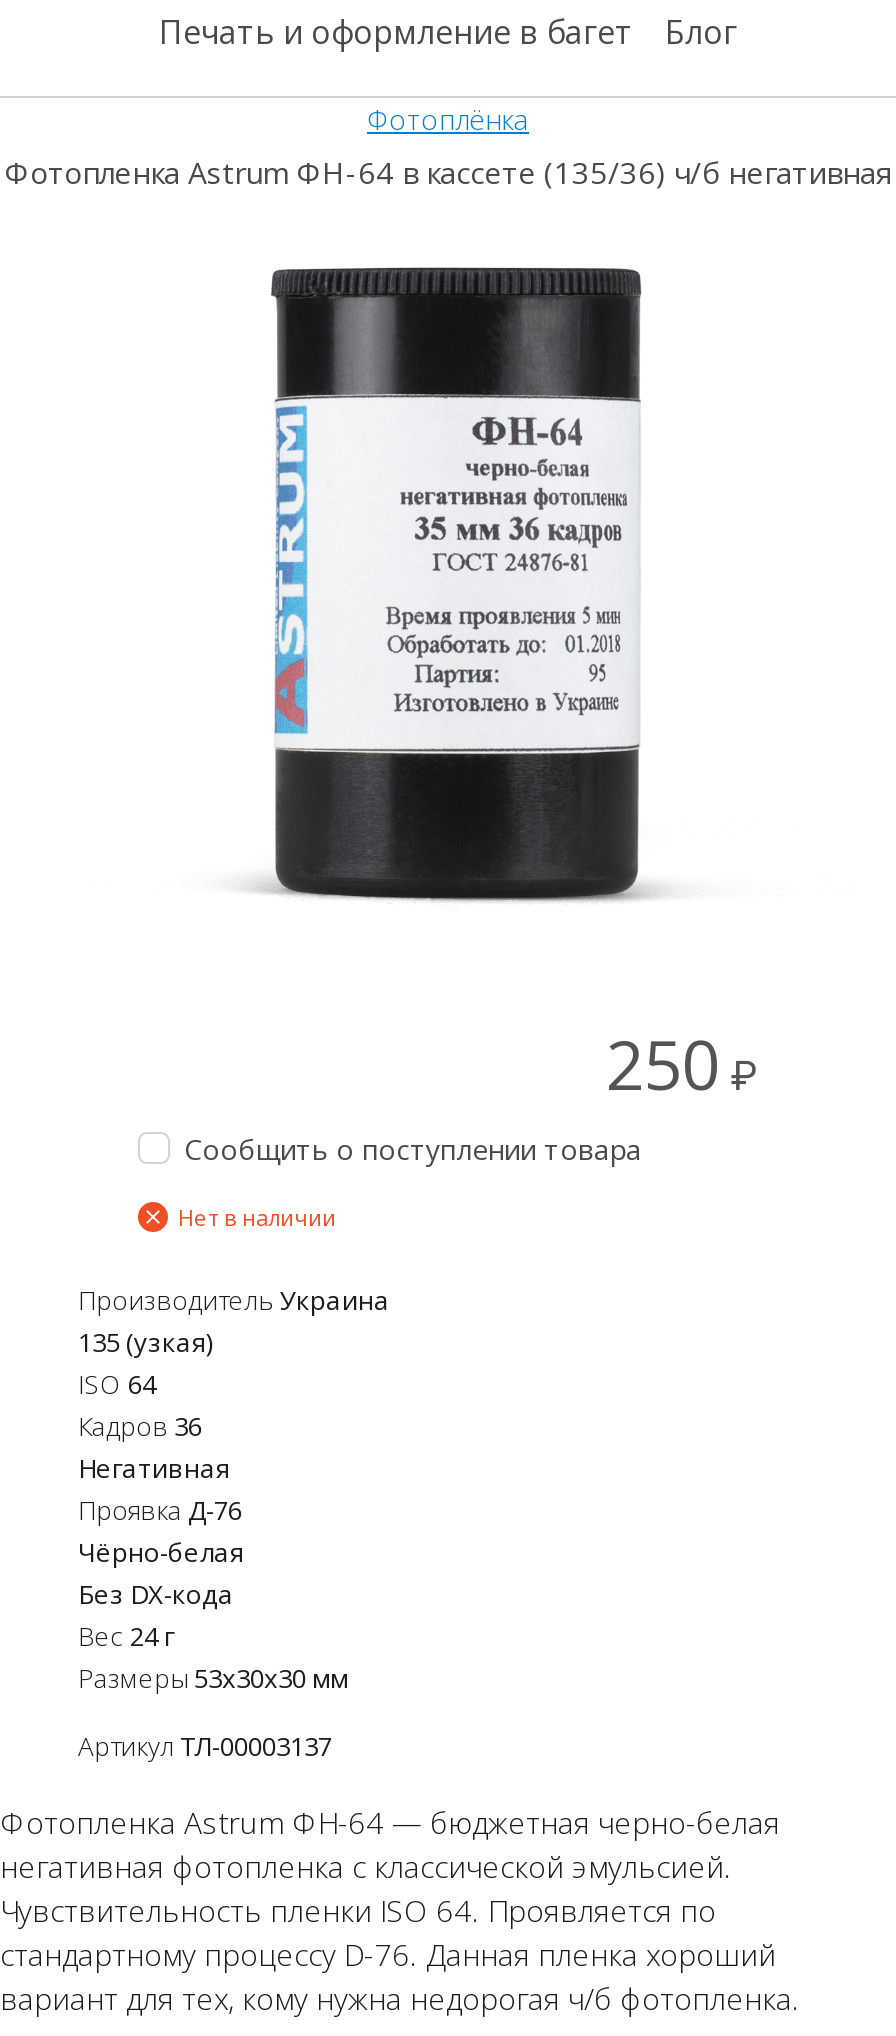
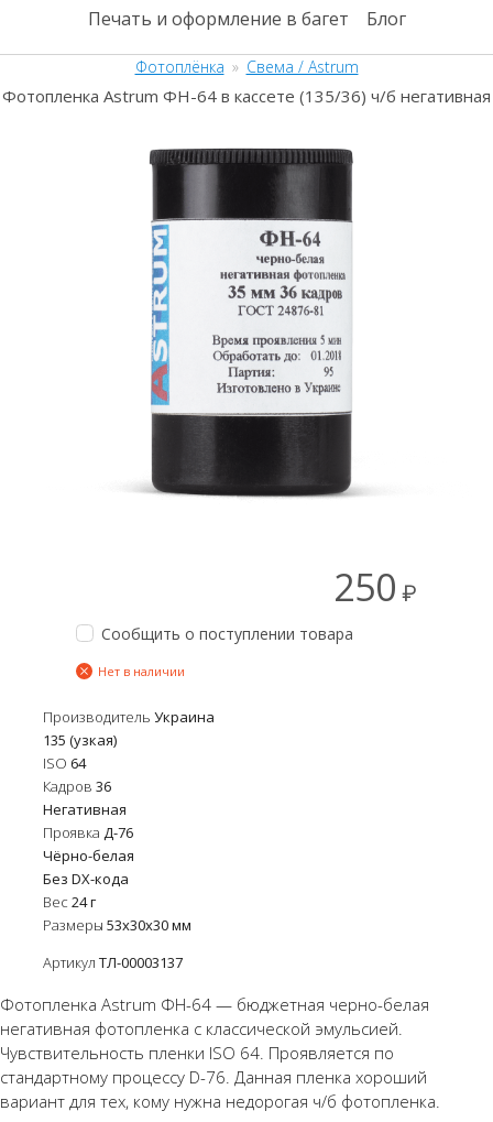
[367,100,529,138] Фотоплёнка -> [135,56,358,77] Фотоплёнка » Свема / Astrum

